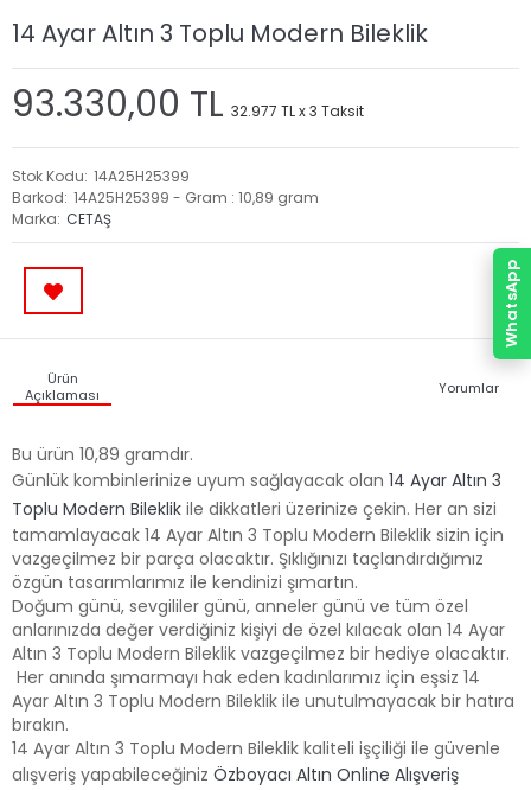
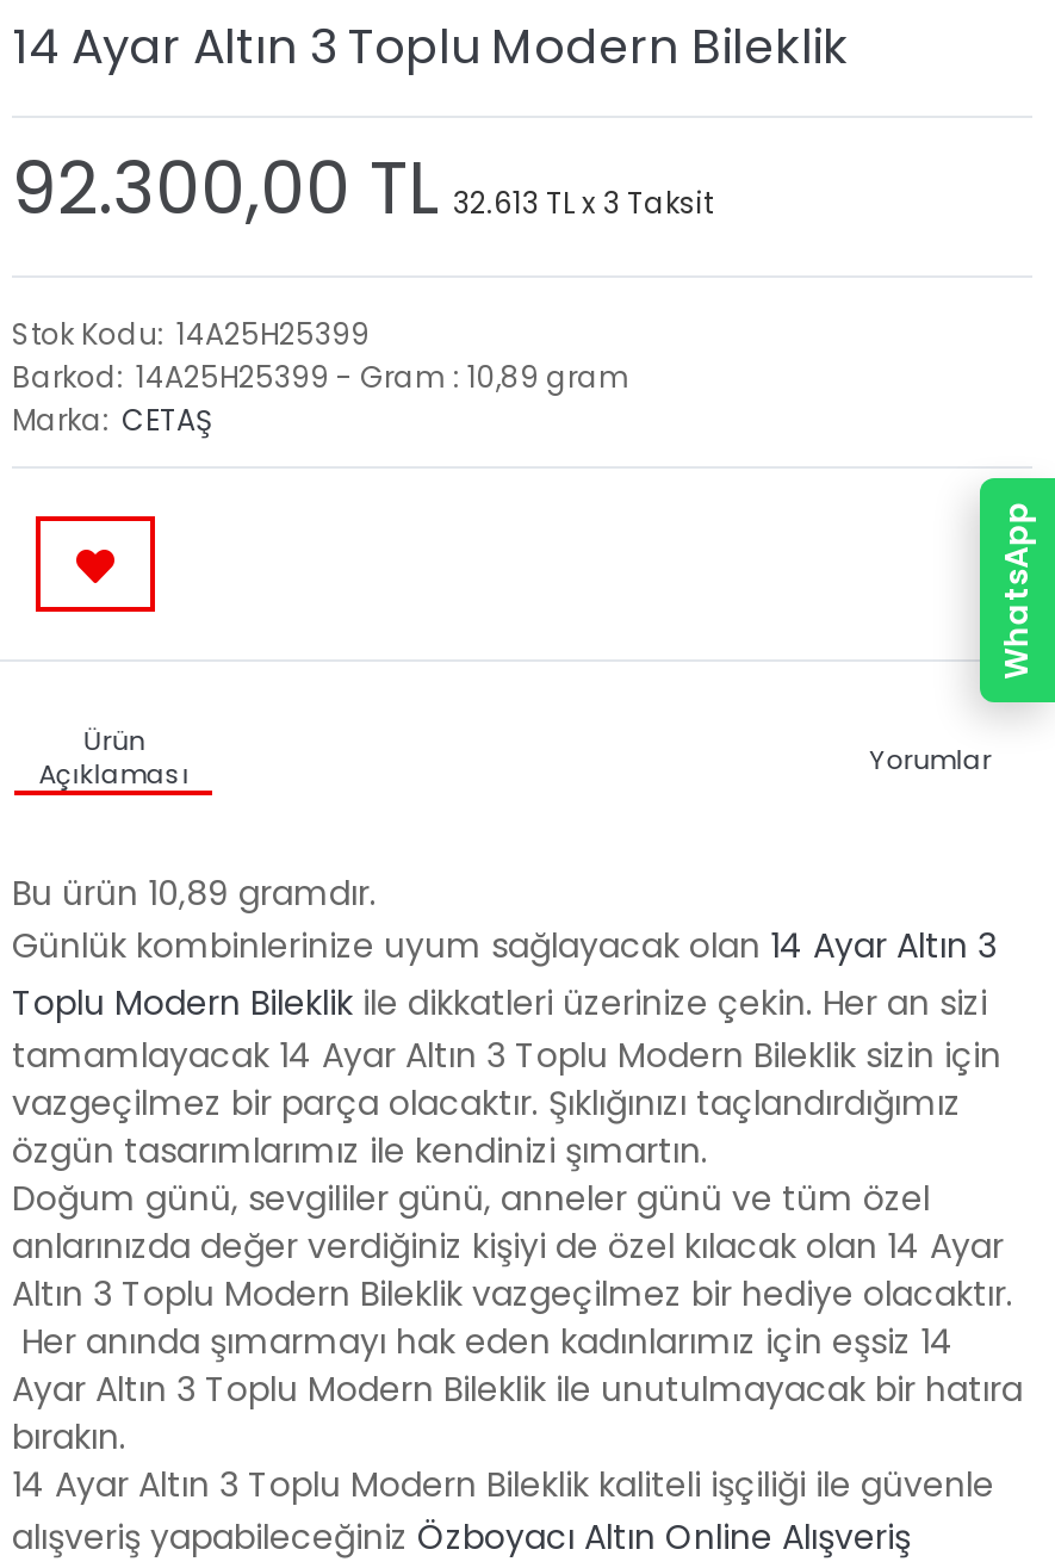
[12,79,364,129] 93.330,00 TL 32.977 TL x 3 Taksit -> [12,140,713,240] 92.300,00 TL 32.613 TL x 3 Taksit

